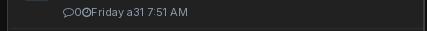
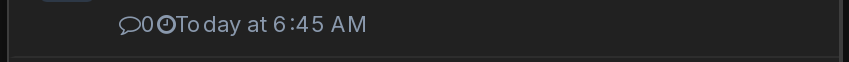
[74,5,188,19] 0 Friday a31 7:51 AM -> [141,10,367,38] 0 Today at 6:45 AM

